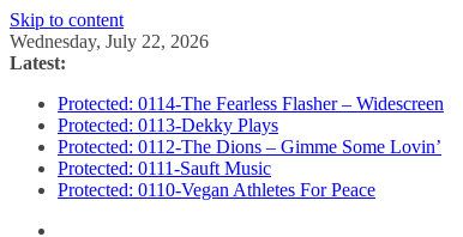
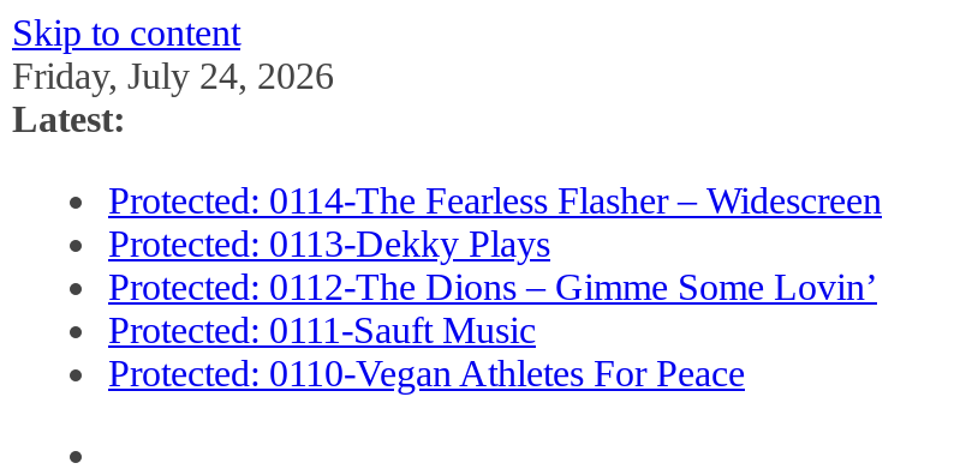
[10,31,209,51] Wednesday, July 22, 2026 -> [12,55,334,96] Friday, July 24, 2026

